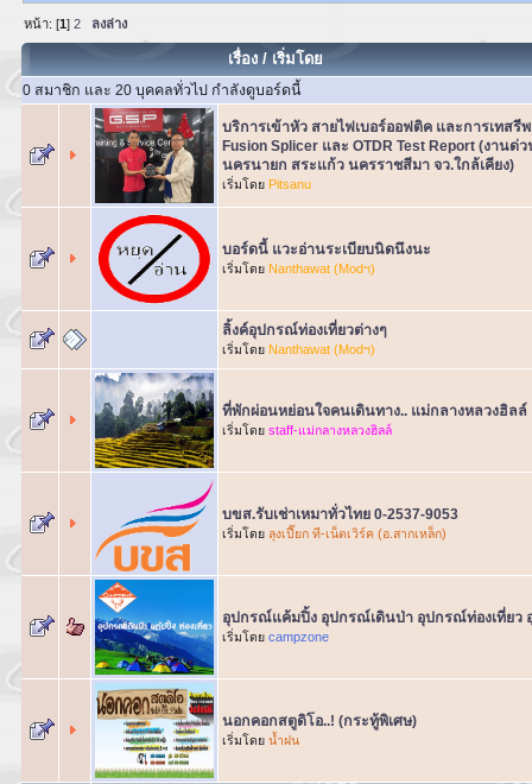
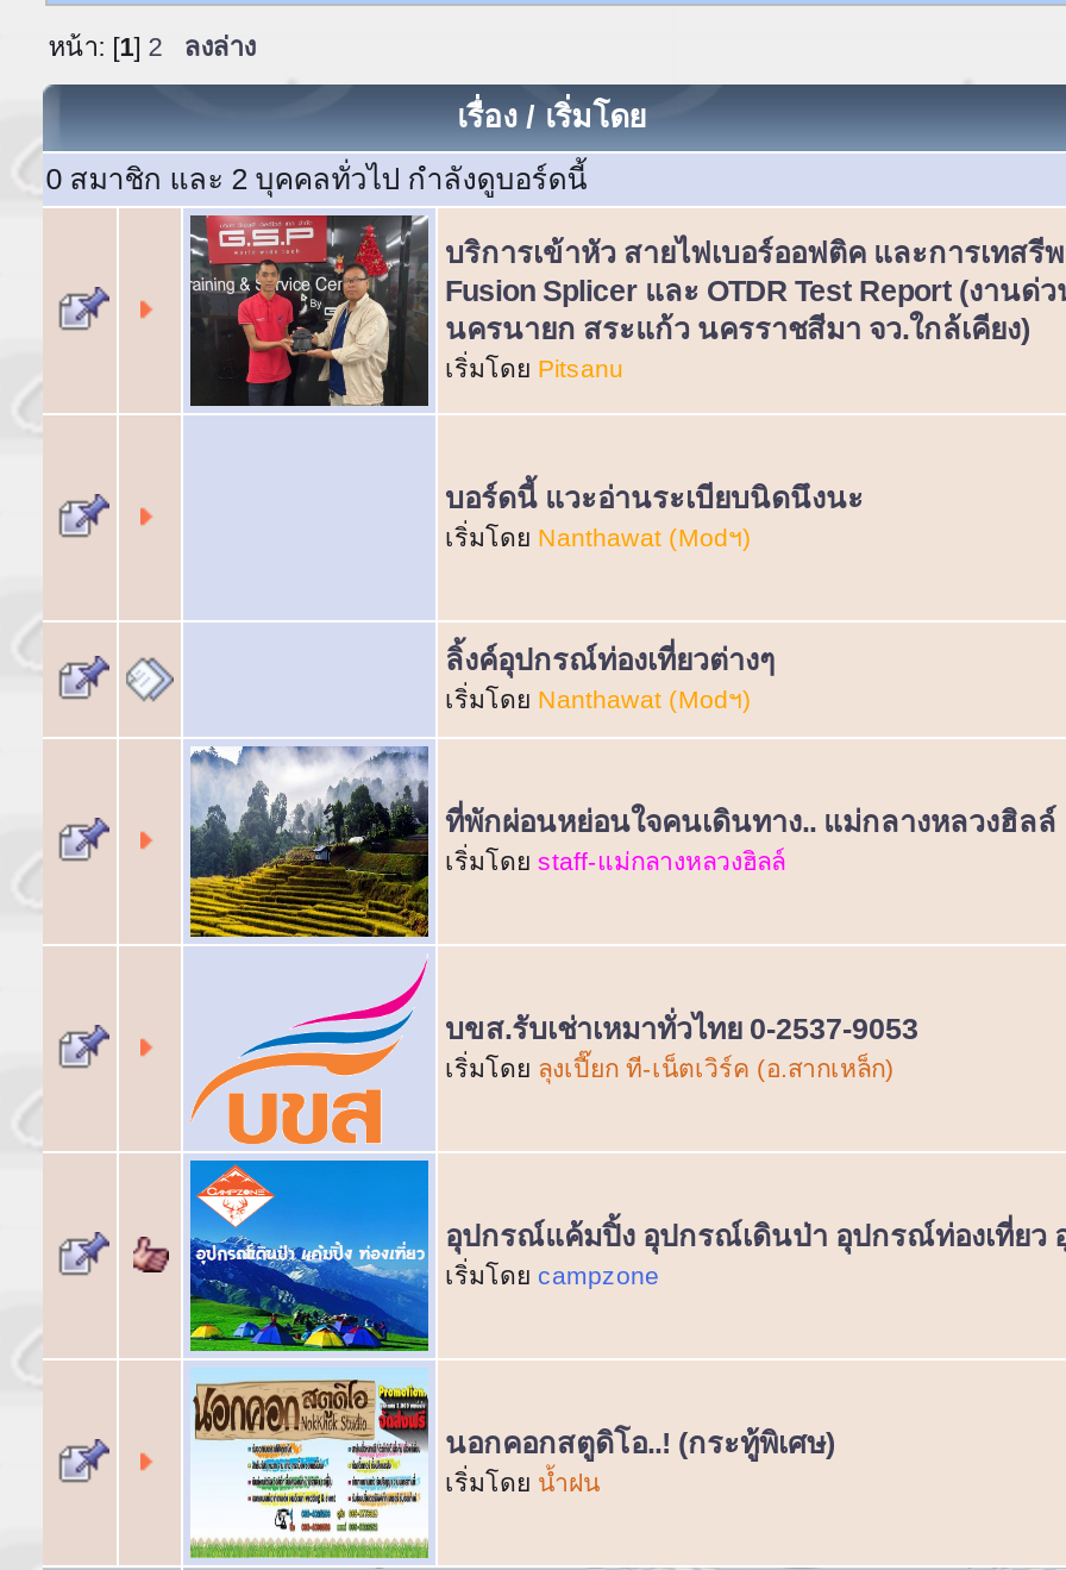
[23,81,302,98] 0 สมาชิก และ 20 บุคคลทั่วไป กำลังดูบอร์ดนี้ -> [46,162,588,195] 0 สมาชิก และ 2 บุคคลทั่วไป กำลังดูบอร์ดนี้
[97,214,211,304] [image] -> none

